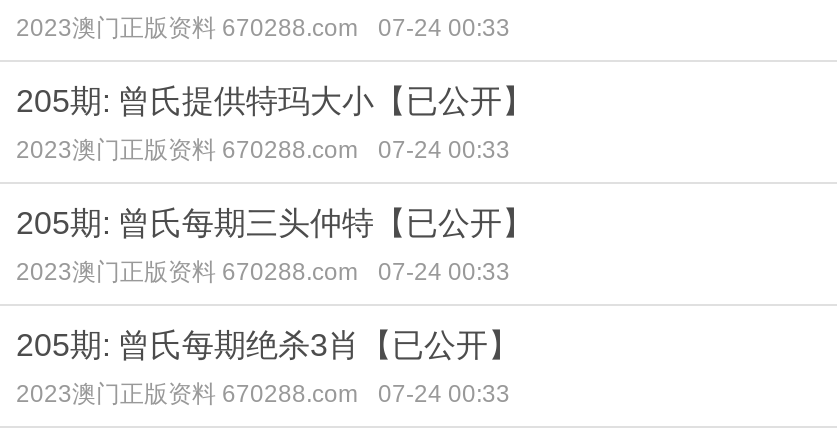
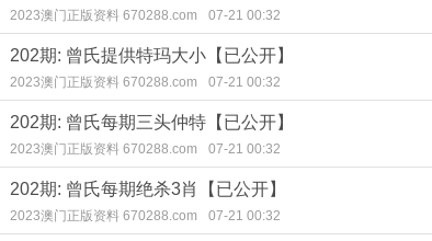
[16,14,510,42] 2023澳门正版资料 670288.com 07-24 00:33 -> [10,8,281,23] 2023澳门正版资料 670288.com 07-21 00:32
[16,84,534,118] 205期: 曾氏提供特玛大小【已公开】 -> [10,46,294,65] 202期: 曾氏提供特玛大小【已公开】
[16,136,510,164] 2023澳门正版资料 670288.com 07-24 00:33 -> [10,74,281,90] 2023澳门正版资料 670288.com 07-21 00:32
[16,206,534,240] 205期: 曾氏每期三头仲特【已公开】 -> [10,113,294,131] 202期: 曾氏每期三头仲特【已公开】
[16,258,510,286] 2023澳门正版资料 670288.com 07-24 00:33 -> [10,141,281,157] 2023澳门正版资料 670288.com 07-21 00:32
[16,328,520,362] 205期: 曾氏每期绝杀3肖【已公开】 -> [10,180,286,198] 202期: 曾氏每期绝杀3肖【已公开】
[16,380,510,408] 2023澳门正版资料 670288.com 07-24 00:33 -> [10,208,281,223] 2023澳门正版资料 670288.com 07-21 00:32

